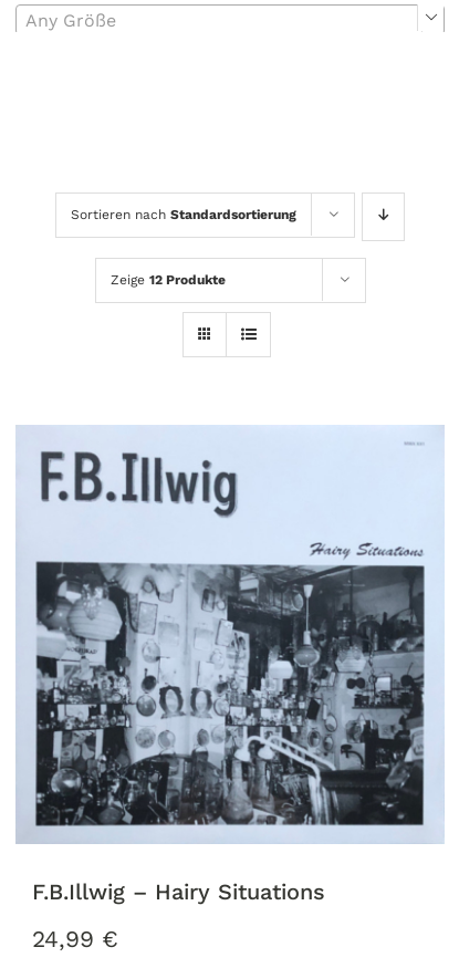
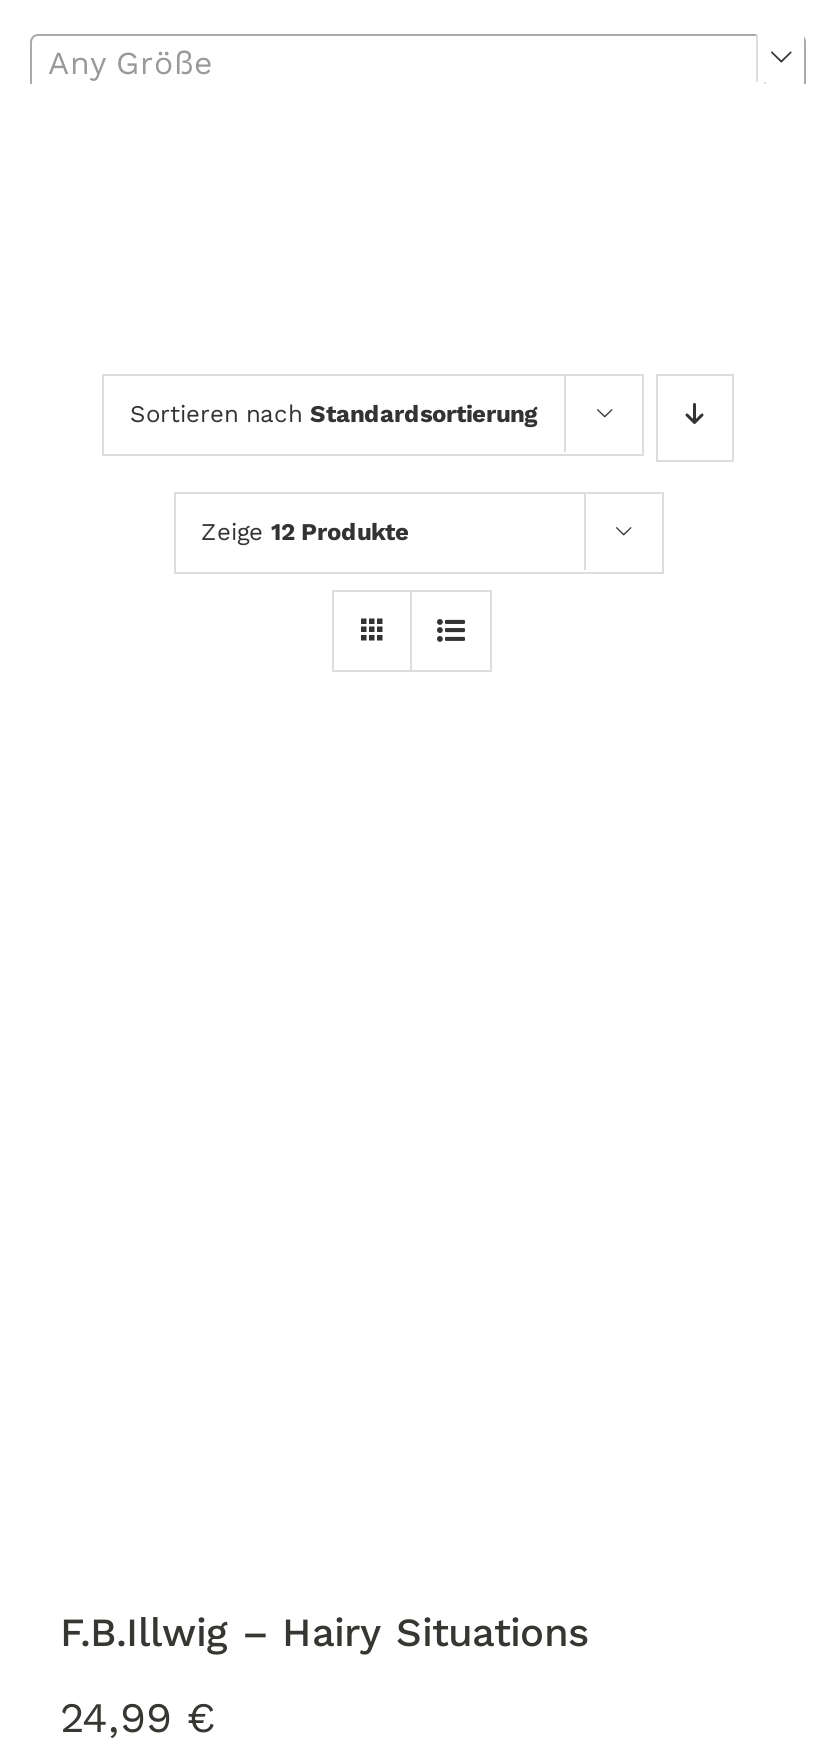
[15,425,445,844] [image] -> none

